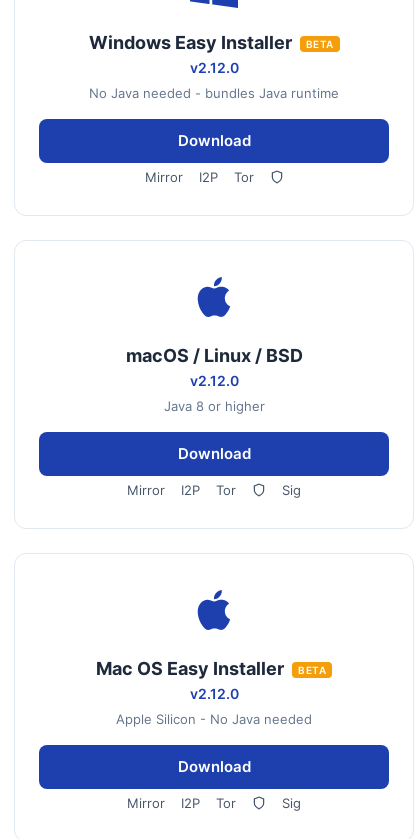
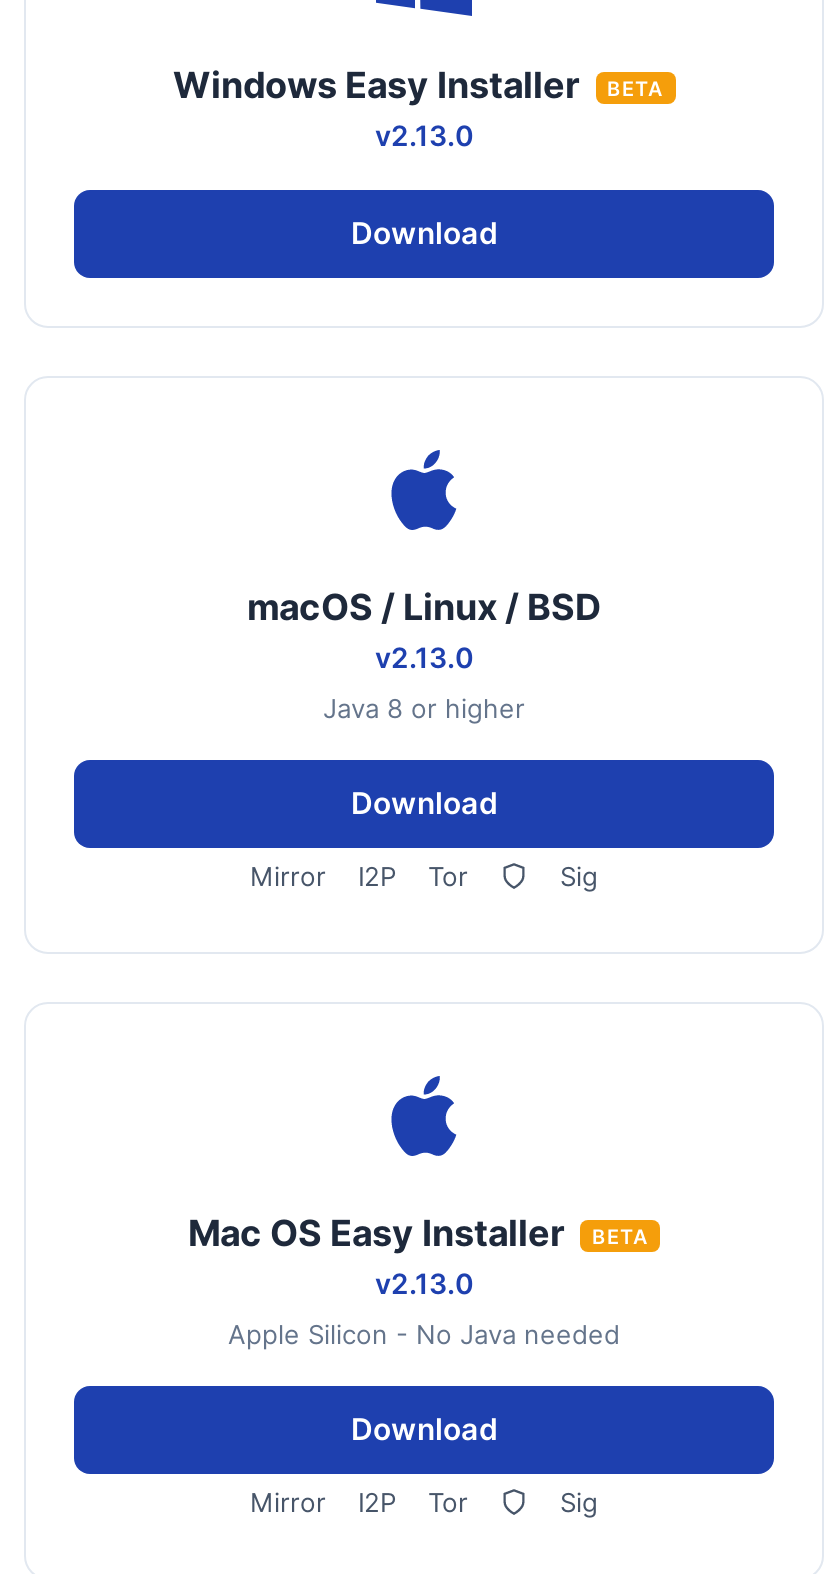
[89,59,339,101] v2.12.0 | No Java needed - bundles Java runtime -> [375,118,473,152] v2.13.0
[144,169,253,185] Mirror | I2P | Tor -> none
[189,372,238,389] v2.12.0 -> [375,640,473,674] v2.13.0
[189,685,238,702] v2.12.0 -> [375,1266,473,1300] v2.13.0

